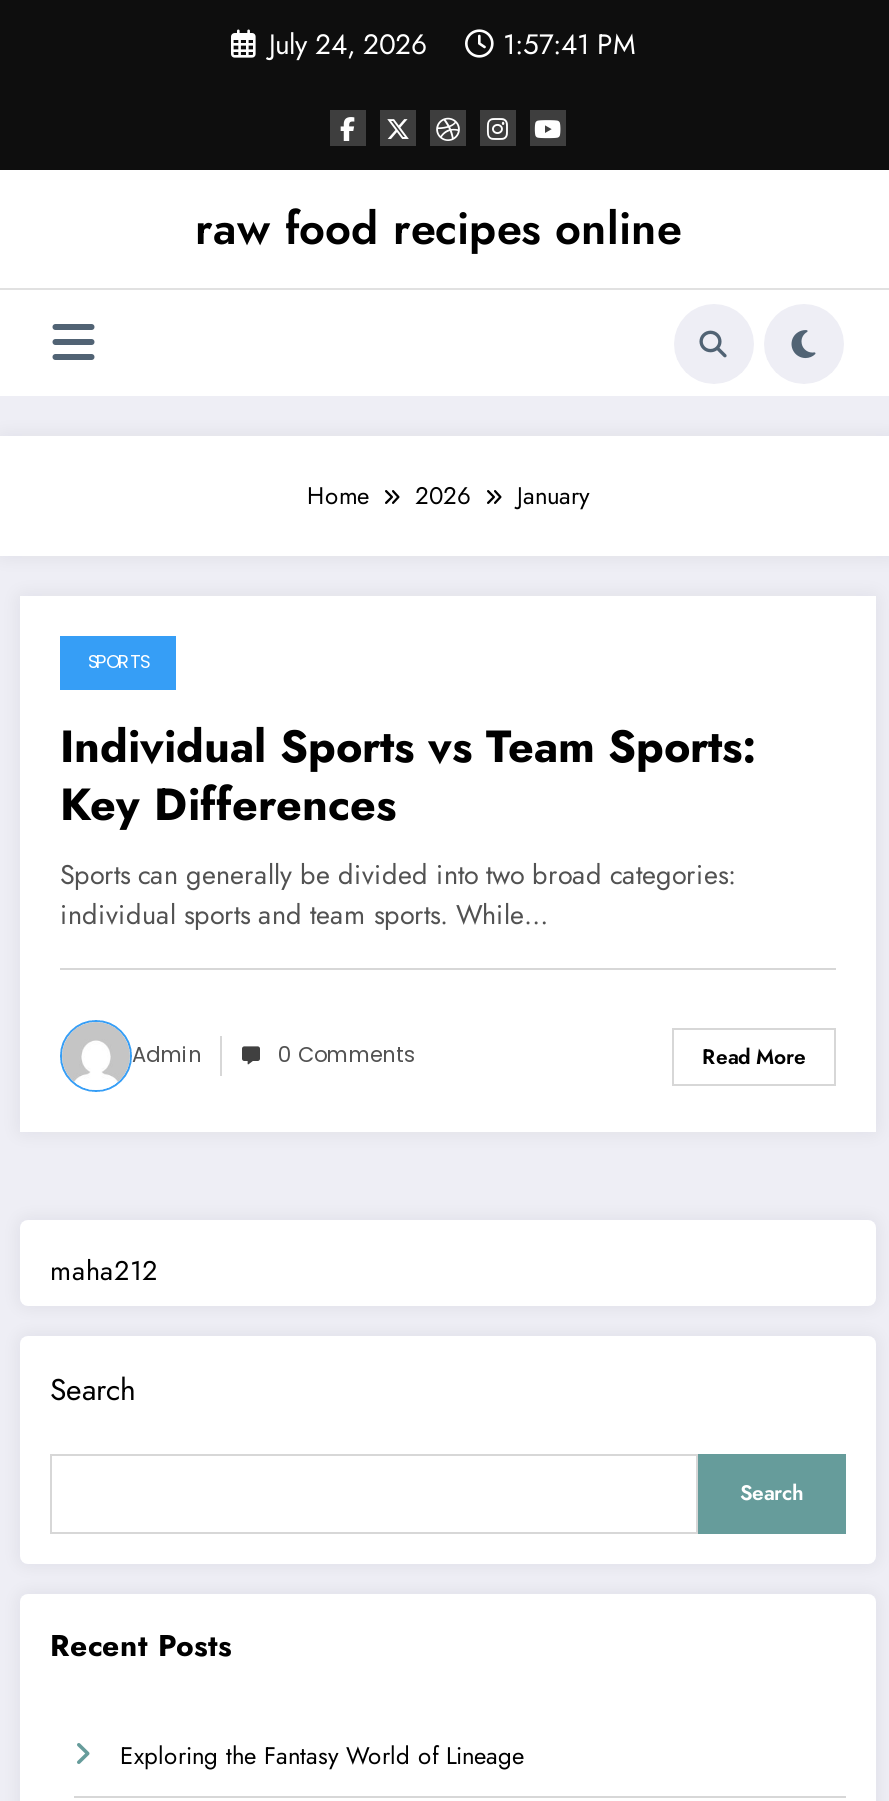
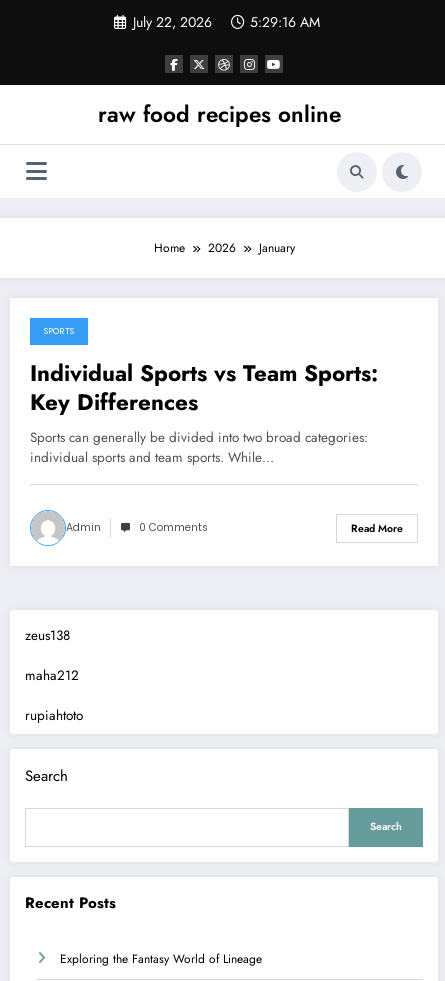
[269,24,635,64] July 24, 2026 | 1:57:41 PM -> [132,12,319,32] July 22, 2026 | 5:29:16 AM
none -> [25,626,70,645] zeus138
none -> [25,706,83,725] rupiahtoto

